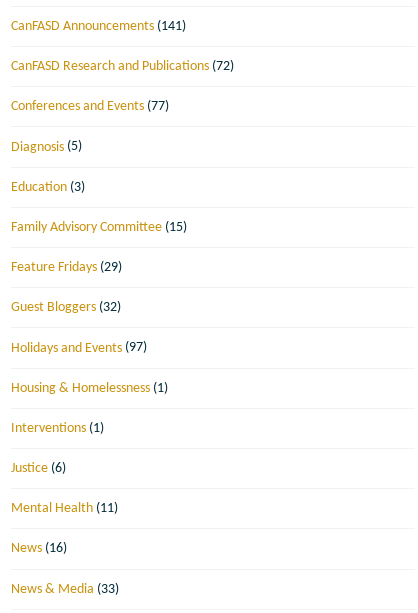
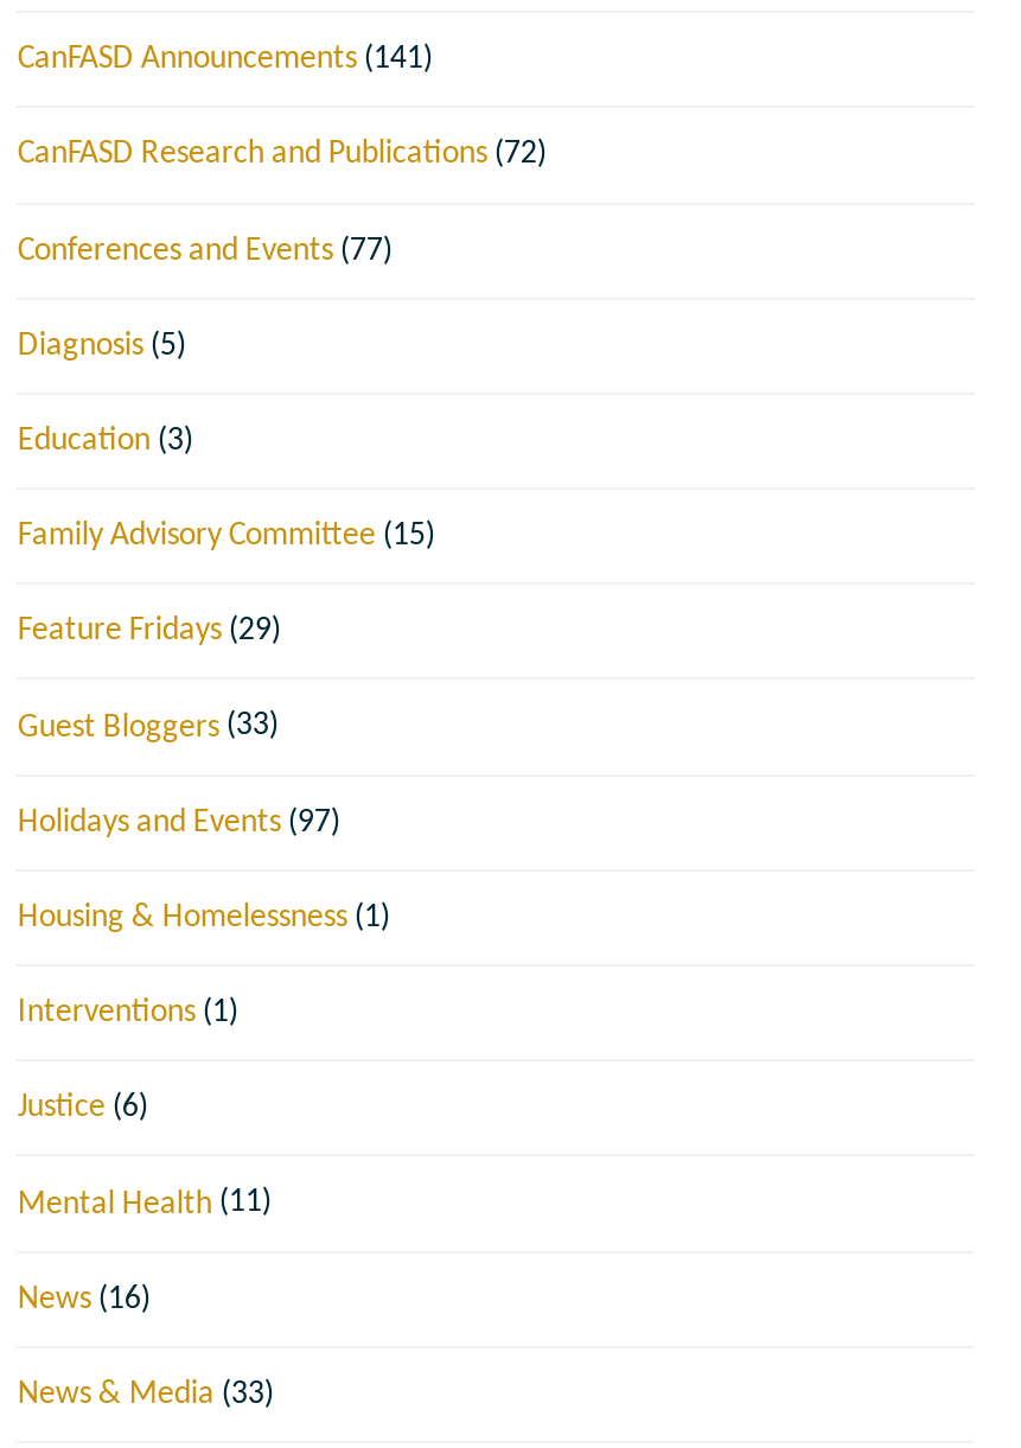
[11,300,121,315] Guest Bloggers (32) -> [18,709,278,744] Guest Bloggers (33)

